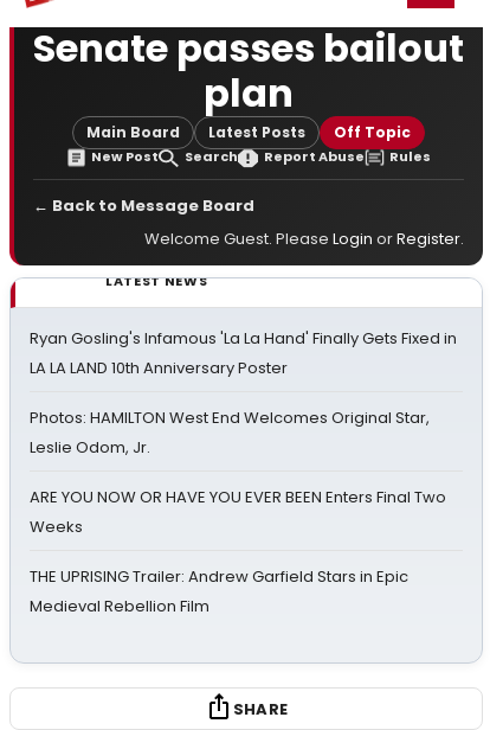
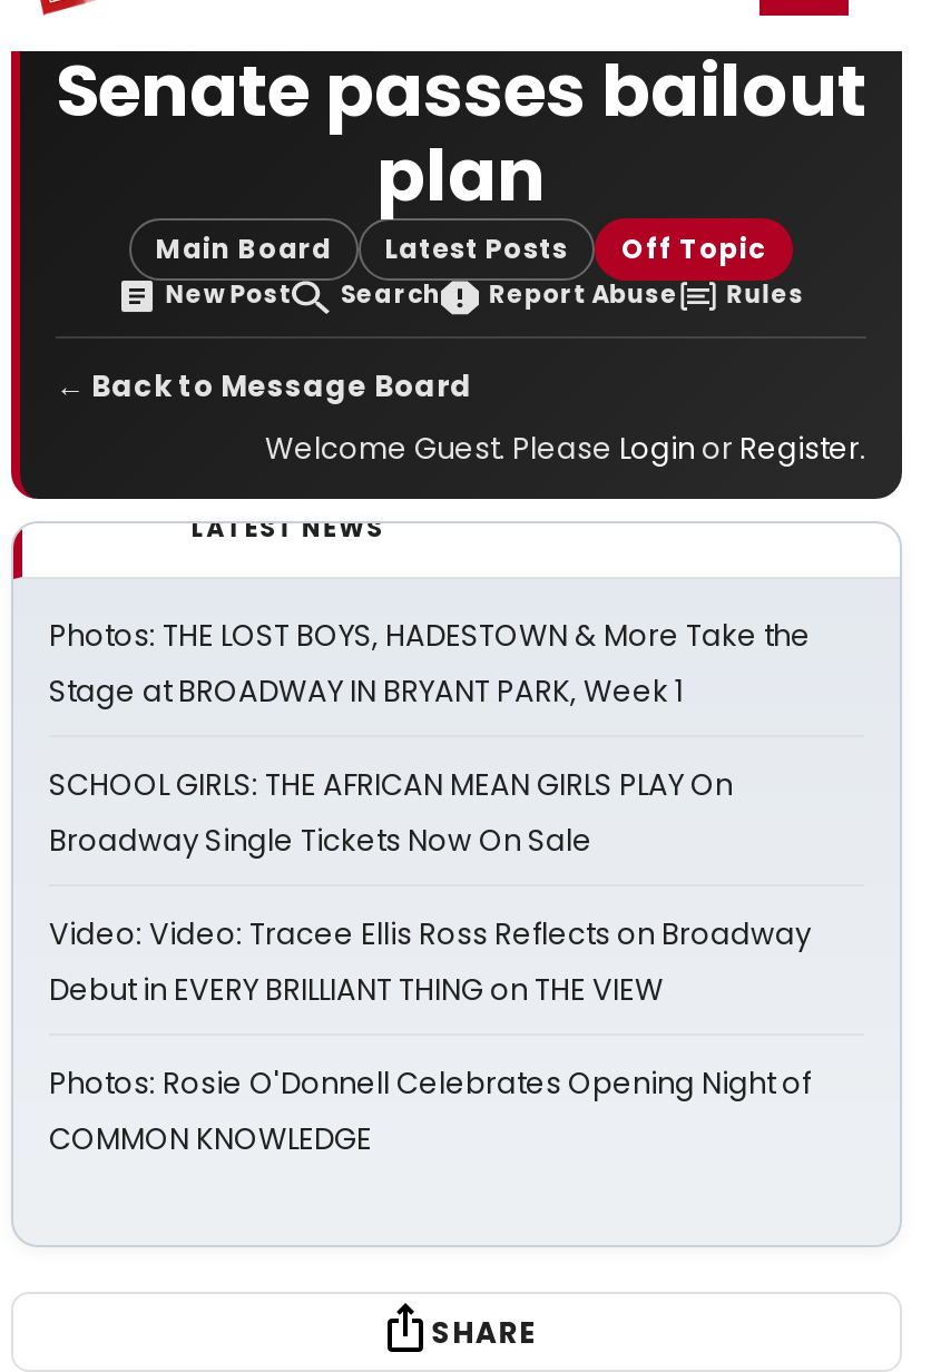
[30,327,457,379] Ryan Gosling's Infamous 'La La Hand' Finally Gets Fixed in | LA LA LAND 10th Anniversary Poster -> [49,615,811,713] Photos: THE LOST BOYS, HADESTOWN & More Take the | Stage at BROADWAY IN BRYANT PARK, Week 1
[30,406,430,459] Photos: HAMILTON West End Welcomes Original Star, | Leslie Odom, Jr. -> [49,764,733,862] SCHOOL GIRLS: THE AFRICAN MEAN GIRLS PLAY On | Broadway Single Tickets Now On Sale
[30,486,446,538] ARE YOU NOW OR HAVE YOU EVER BEEN Enters Final Two | Weeks -> [49,913,811,1011] Video: Video: Tracee Ellis Ross Reflects on Broadway | Debut in EVERY BRILLIANT THING on THE VIEW
[30,565,408,617] THE UPRISING Trailer: Andrew Garfield Stars in Epic | Medieval Rebellion Film -> [49,1062,811,1160] Photos: Rosie O'Donnell Celebrates Opening Night of | COMMON KNOWLEDGE

